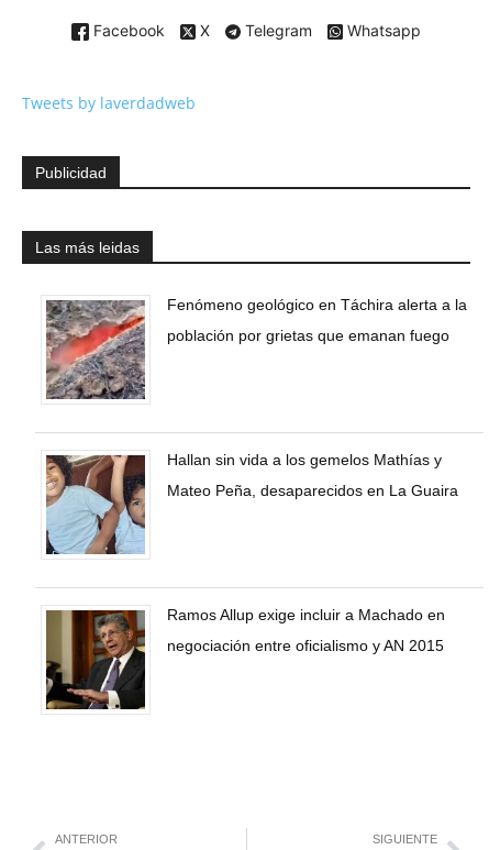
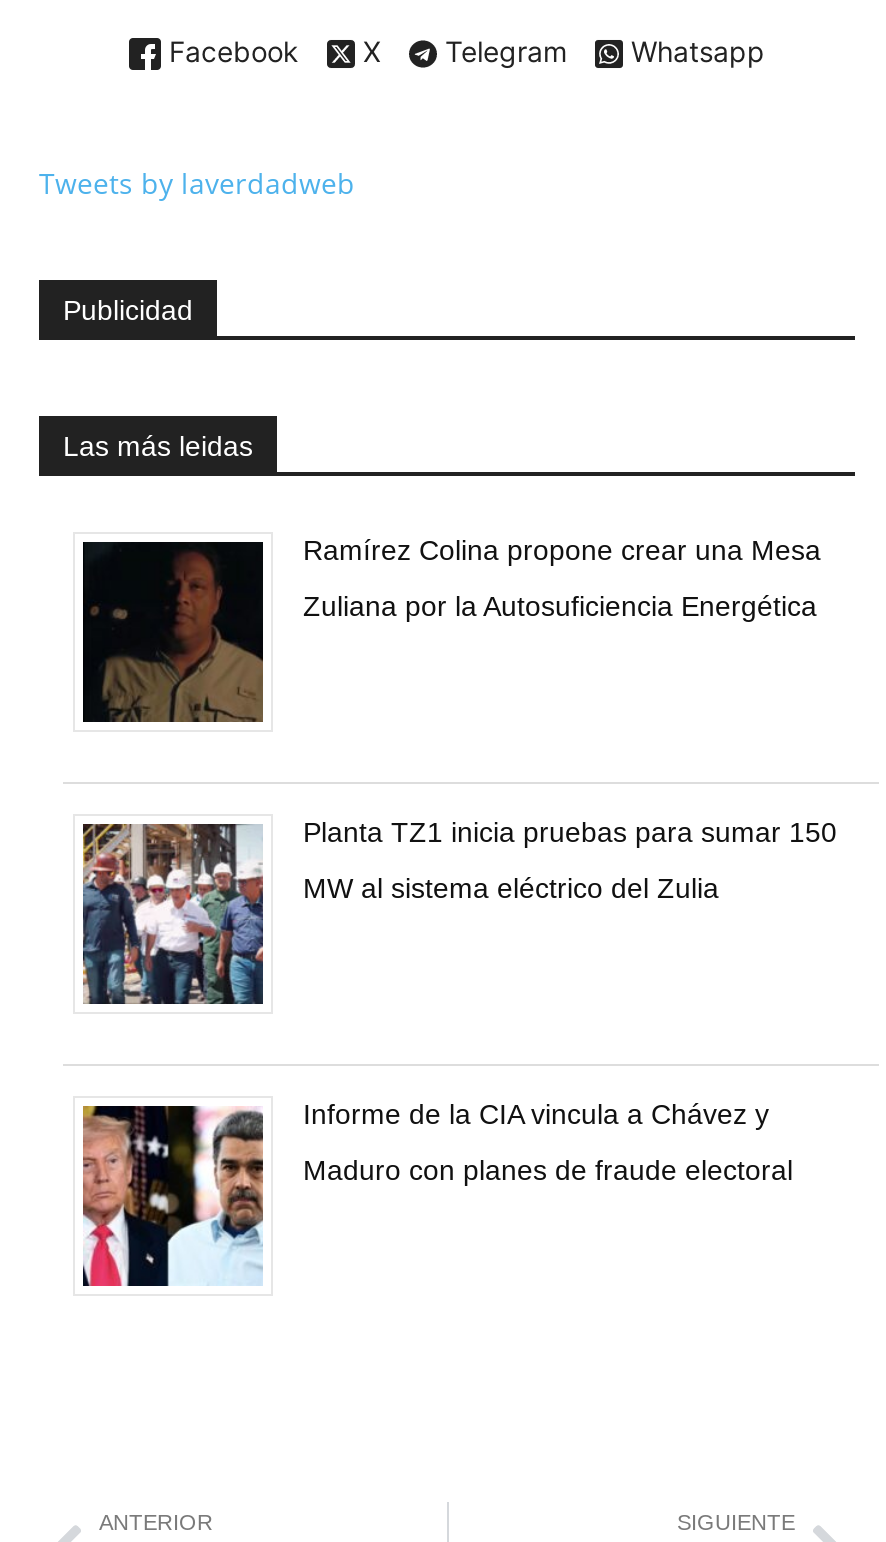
[45,296,467,400] [image] | Fenómeno geológico en Táchira alerta a la -> [81,534,821,722] [image] | Ramírez Colina propone crear una Mesa
[167,326,449,344] población por grietas que emanan fuego -> [303,590,817,622] Zuliana por la Autosuficiencia Energética
[45,451,442,555] [image] | Hallan sin vida a los gemelos Mathías y -> [81,816,837,1006] [image] | Planta TZ1 inicia pruebas para sumar 150
[167,482,458,499] Mateo Peña, desaparecidos en La Guaira -> [303,872,719,904] MW al sistema eléctrico del Zulia
[45,606,445,710] [image] | Ramos Allup exige incluir a Machado en -> [83,1098,769,1288] [image] | Informe de la CIA vincula a Chávez y
[167,637,444,654] negociación entre oficialismo y AN 2015 -> [303,1154,793,1186] Maduro con planes de fraude electoral

